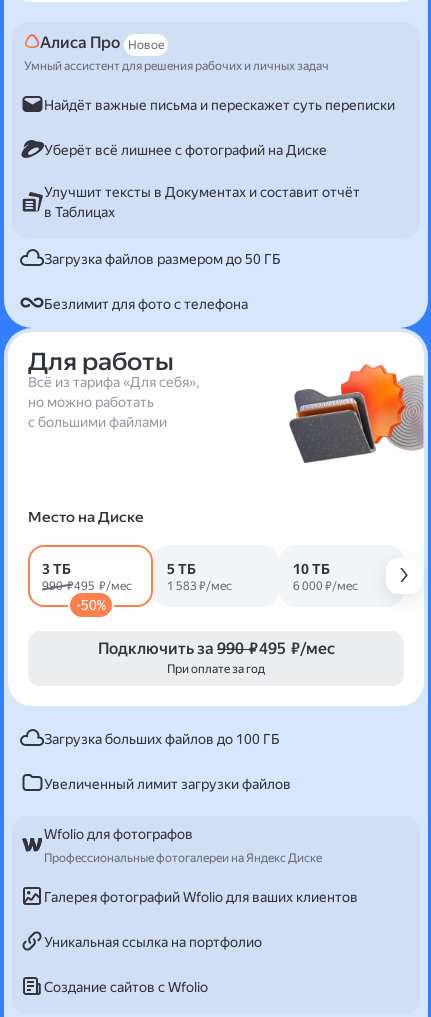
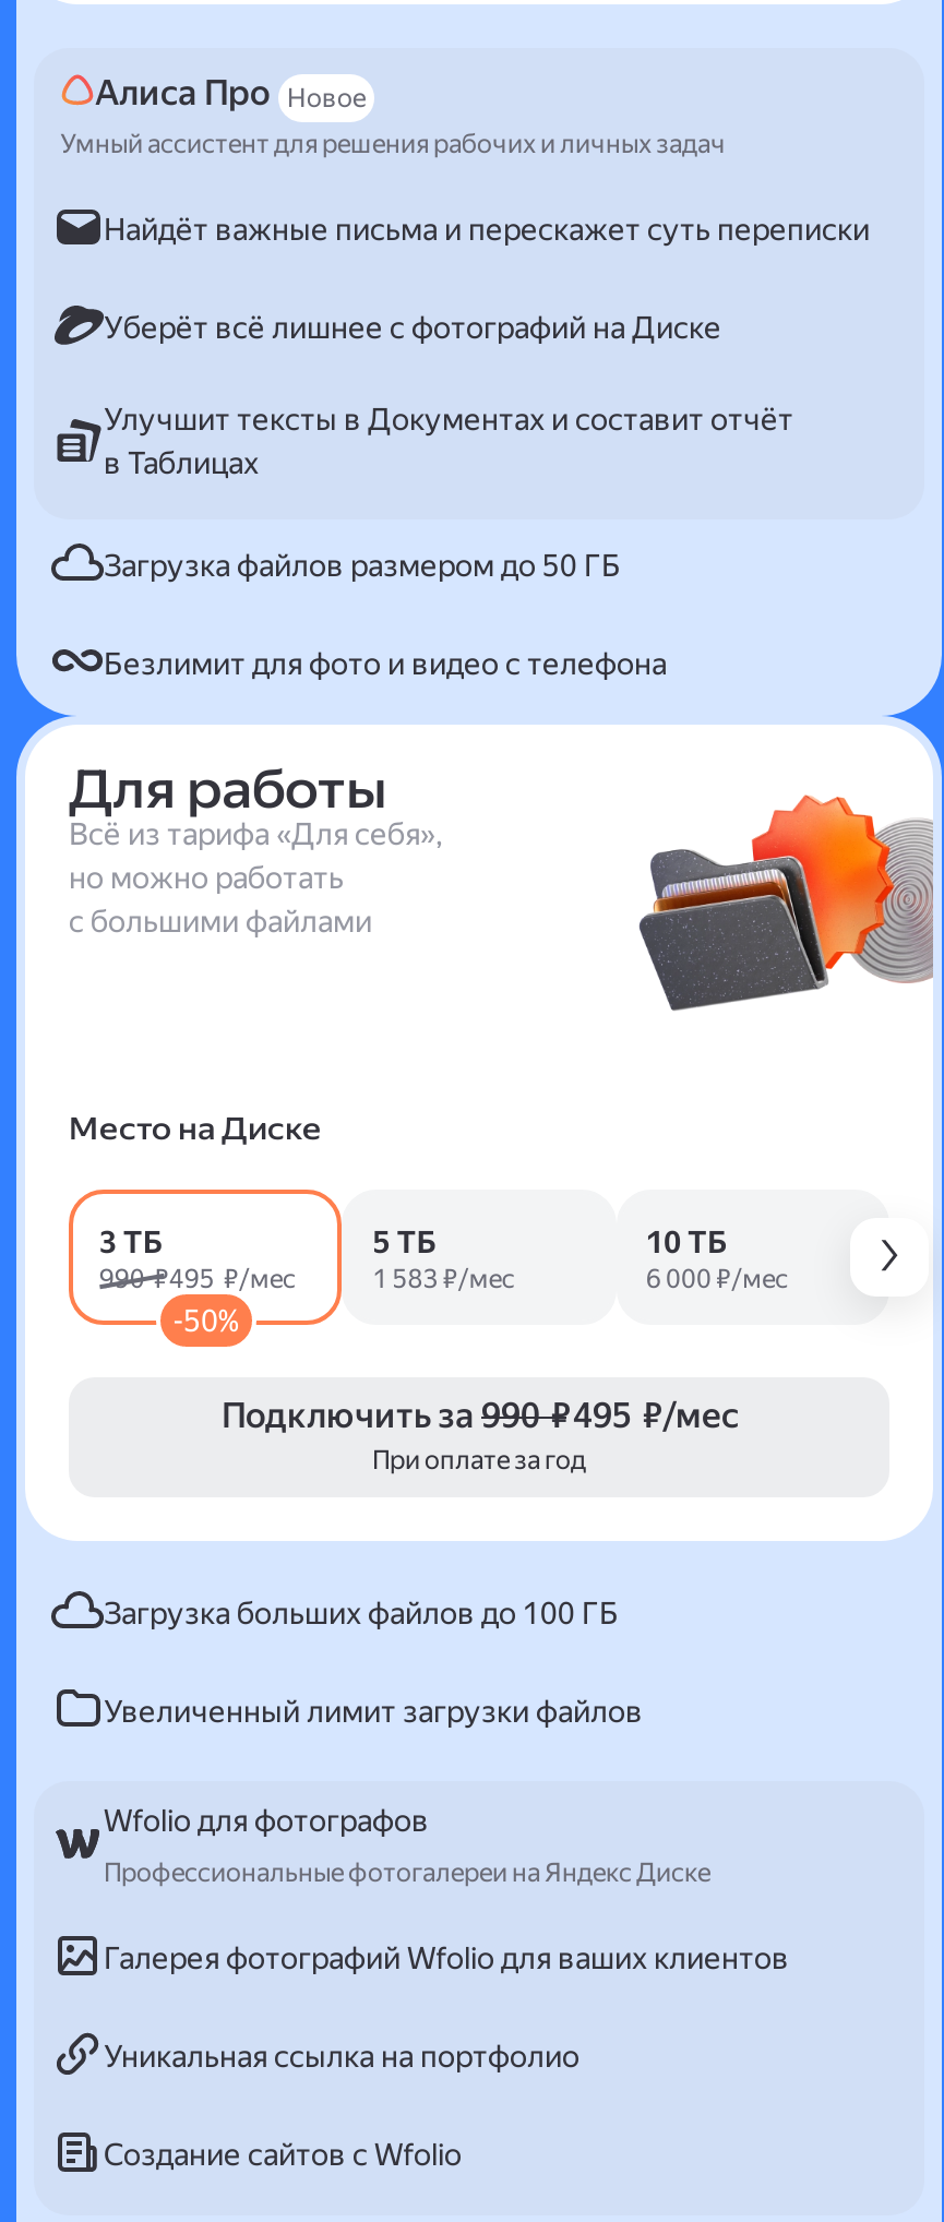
[44,295,248,311] Безлимит для фото с телефона -> [104,645,667,680] Безлимит для фото и видео с телефона

